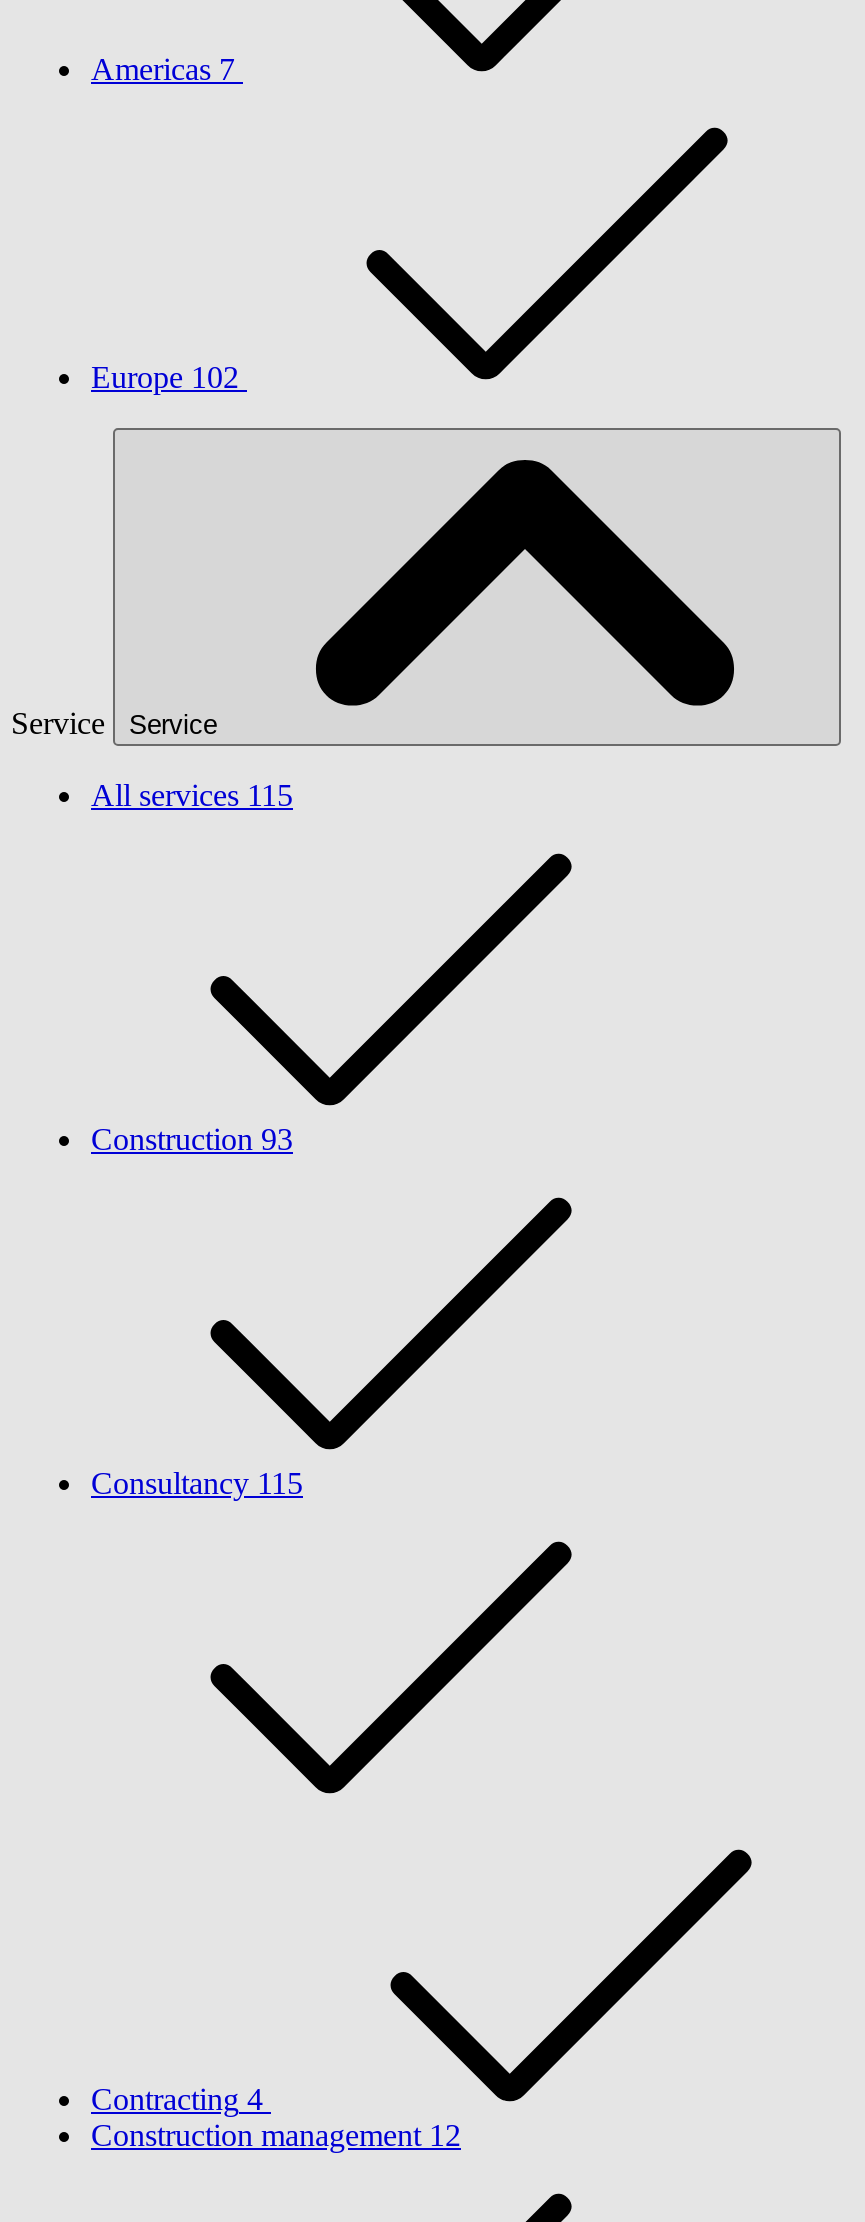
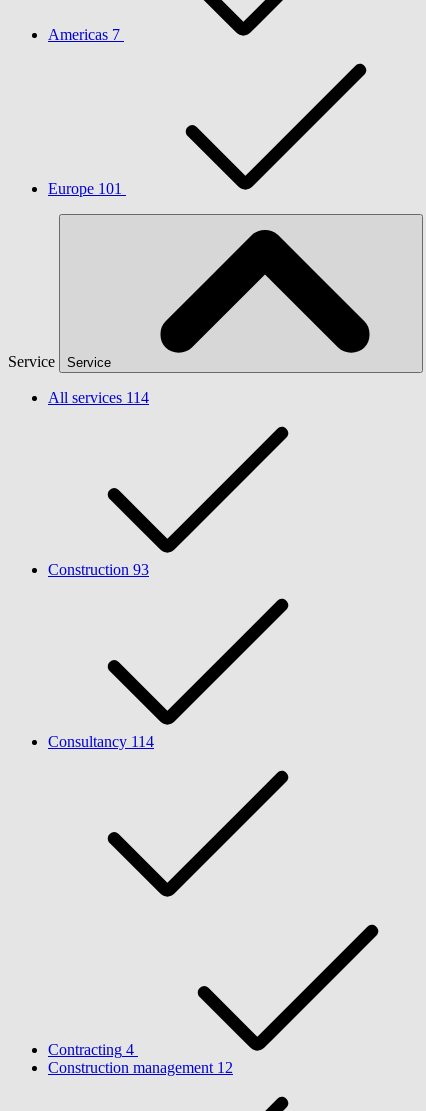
[91,360,239,394] Europe 102 -> [48,180,122,197] Europe 101
[91,778,293,812] All services 115 -> [48,389,149,406] All services 114
[91,1466,303,1500] Consultancy 115 -> [48,733,154,750] Consultancy 114

